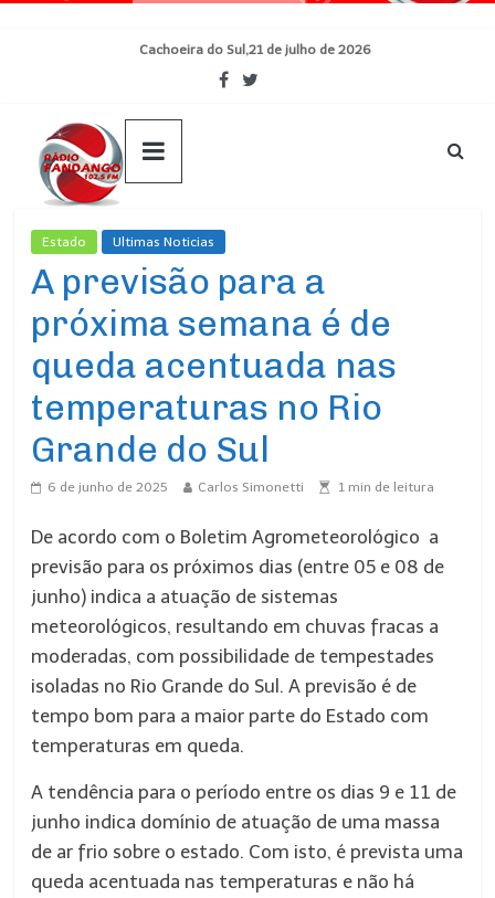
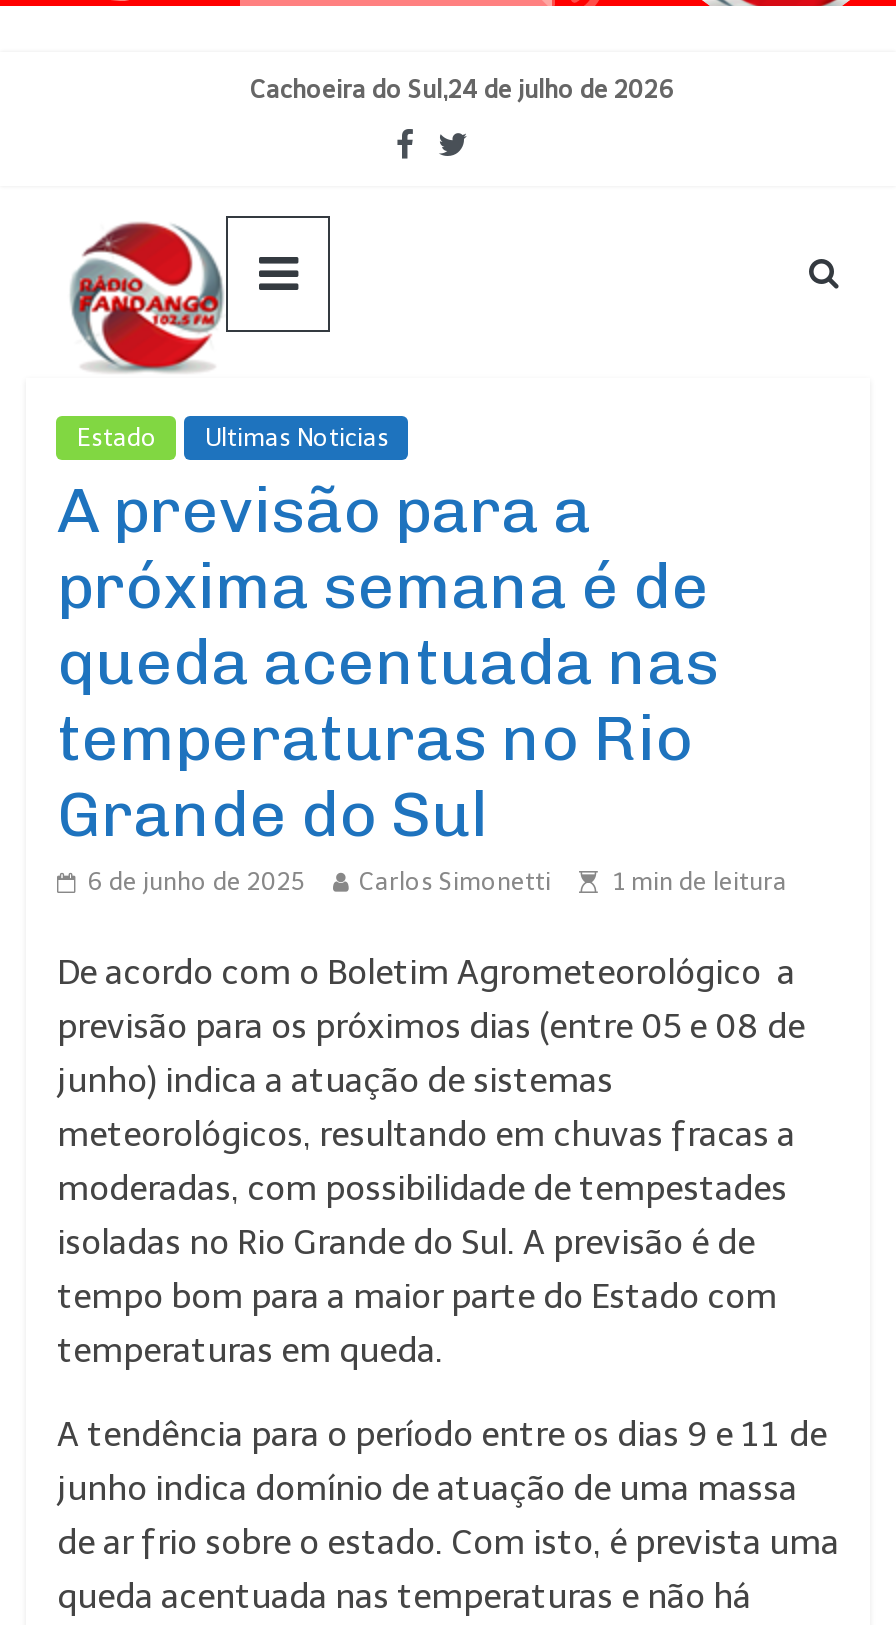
[139,42,371,57] Cachoeira do Sul,21 de julho de 2026 -> [250,76,674,104] Cachoeira do Sul,24 de julho de 2026

